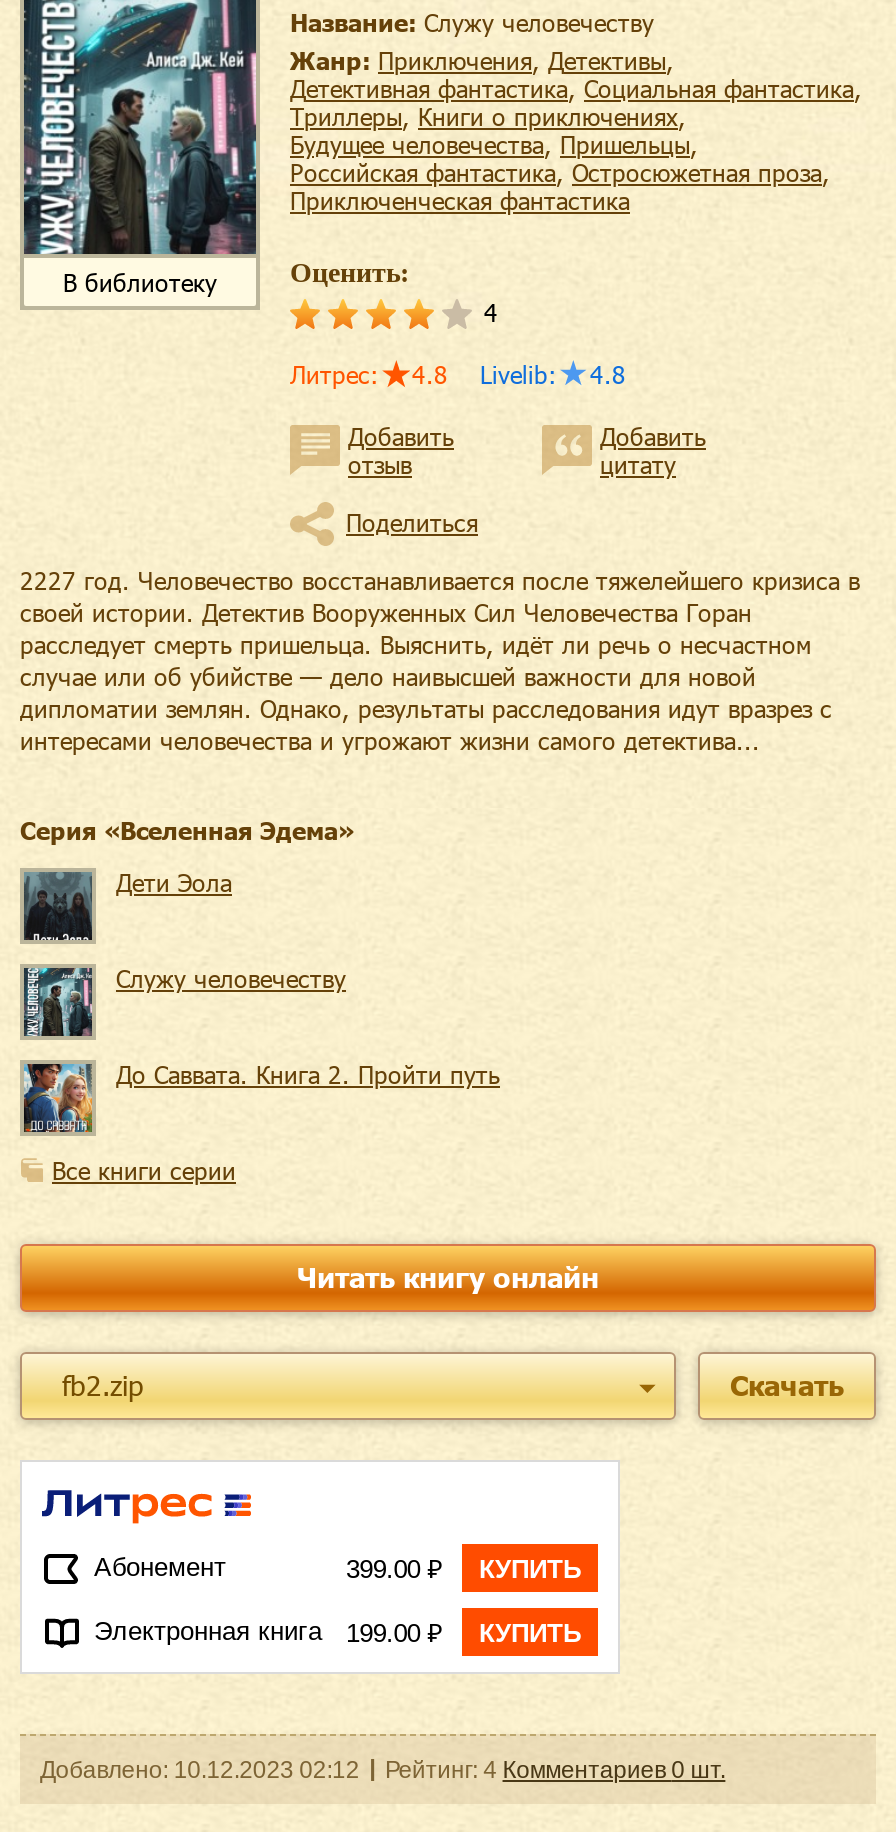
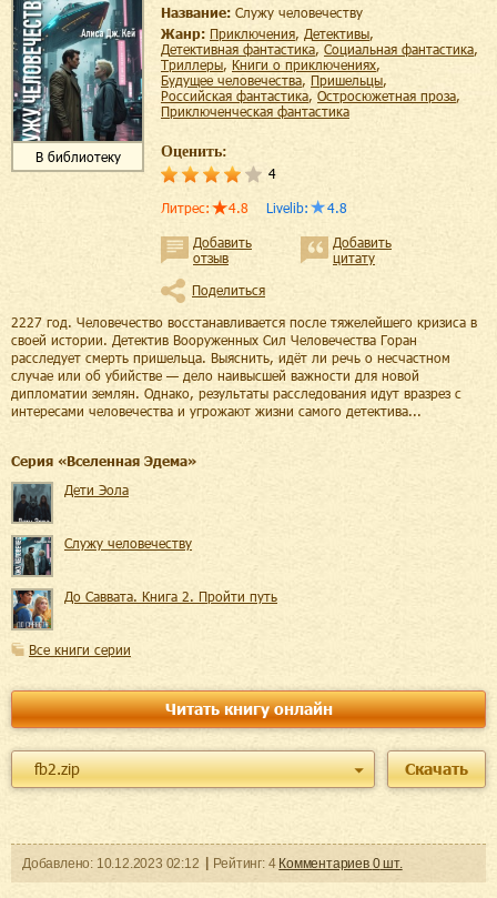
[20,1462,620,1672] [image] | Абонемент | 399.00 ₽ | КУПИТЬ | Электронная книга | 199.00 ₽ | КУПИТЬ -> none

